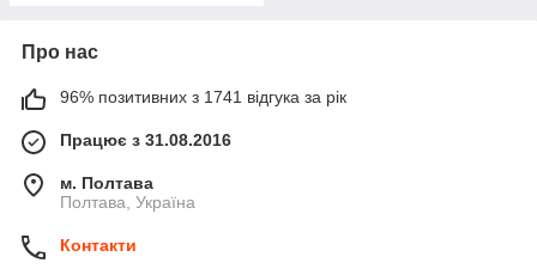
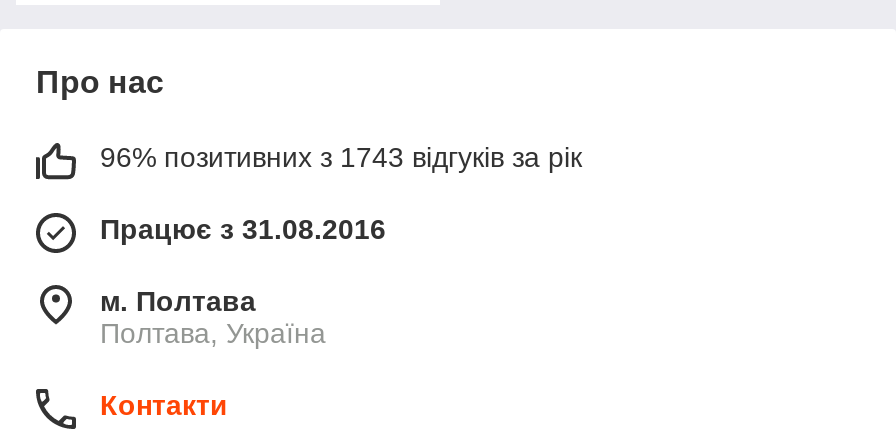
[60,87,346,106] 96% позитивних з 1741 відгука за рік -> [100,141,582,173] 96% позитивних з 1743 відгуків за рік

